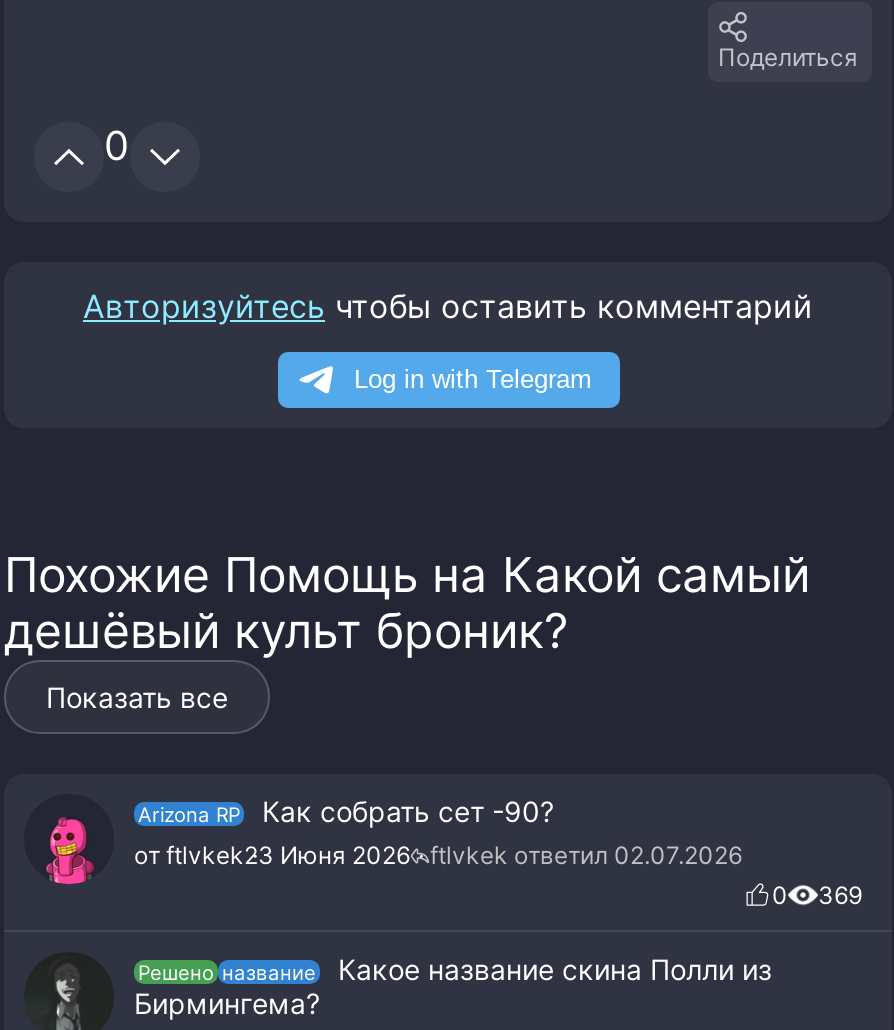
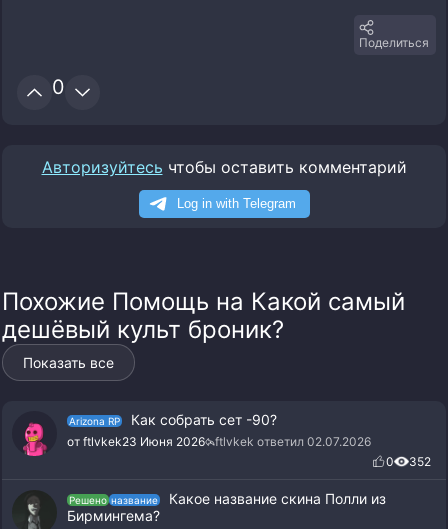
[818,880,862,910] 369 -> [409,454,431,469] 352

